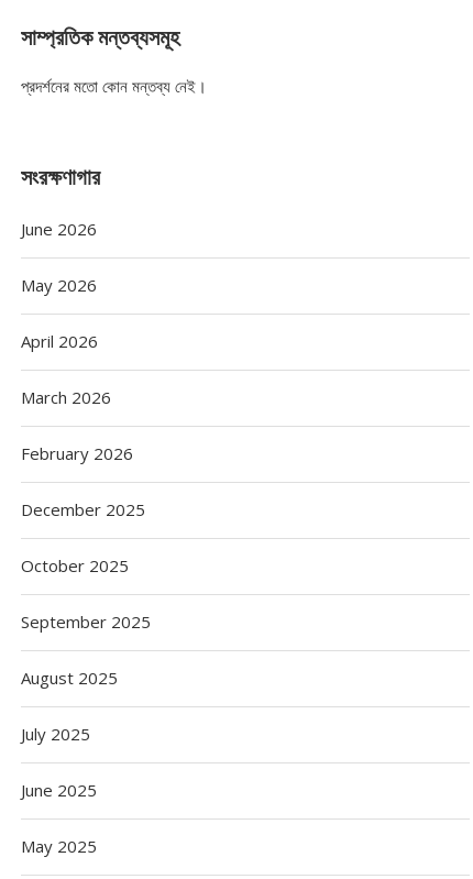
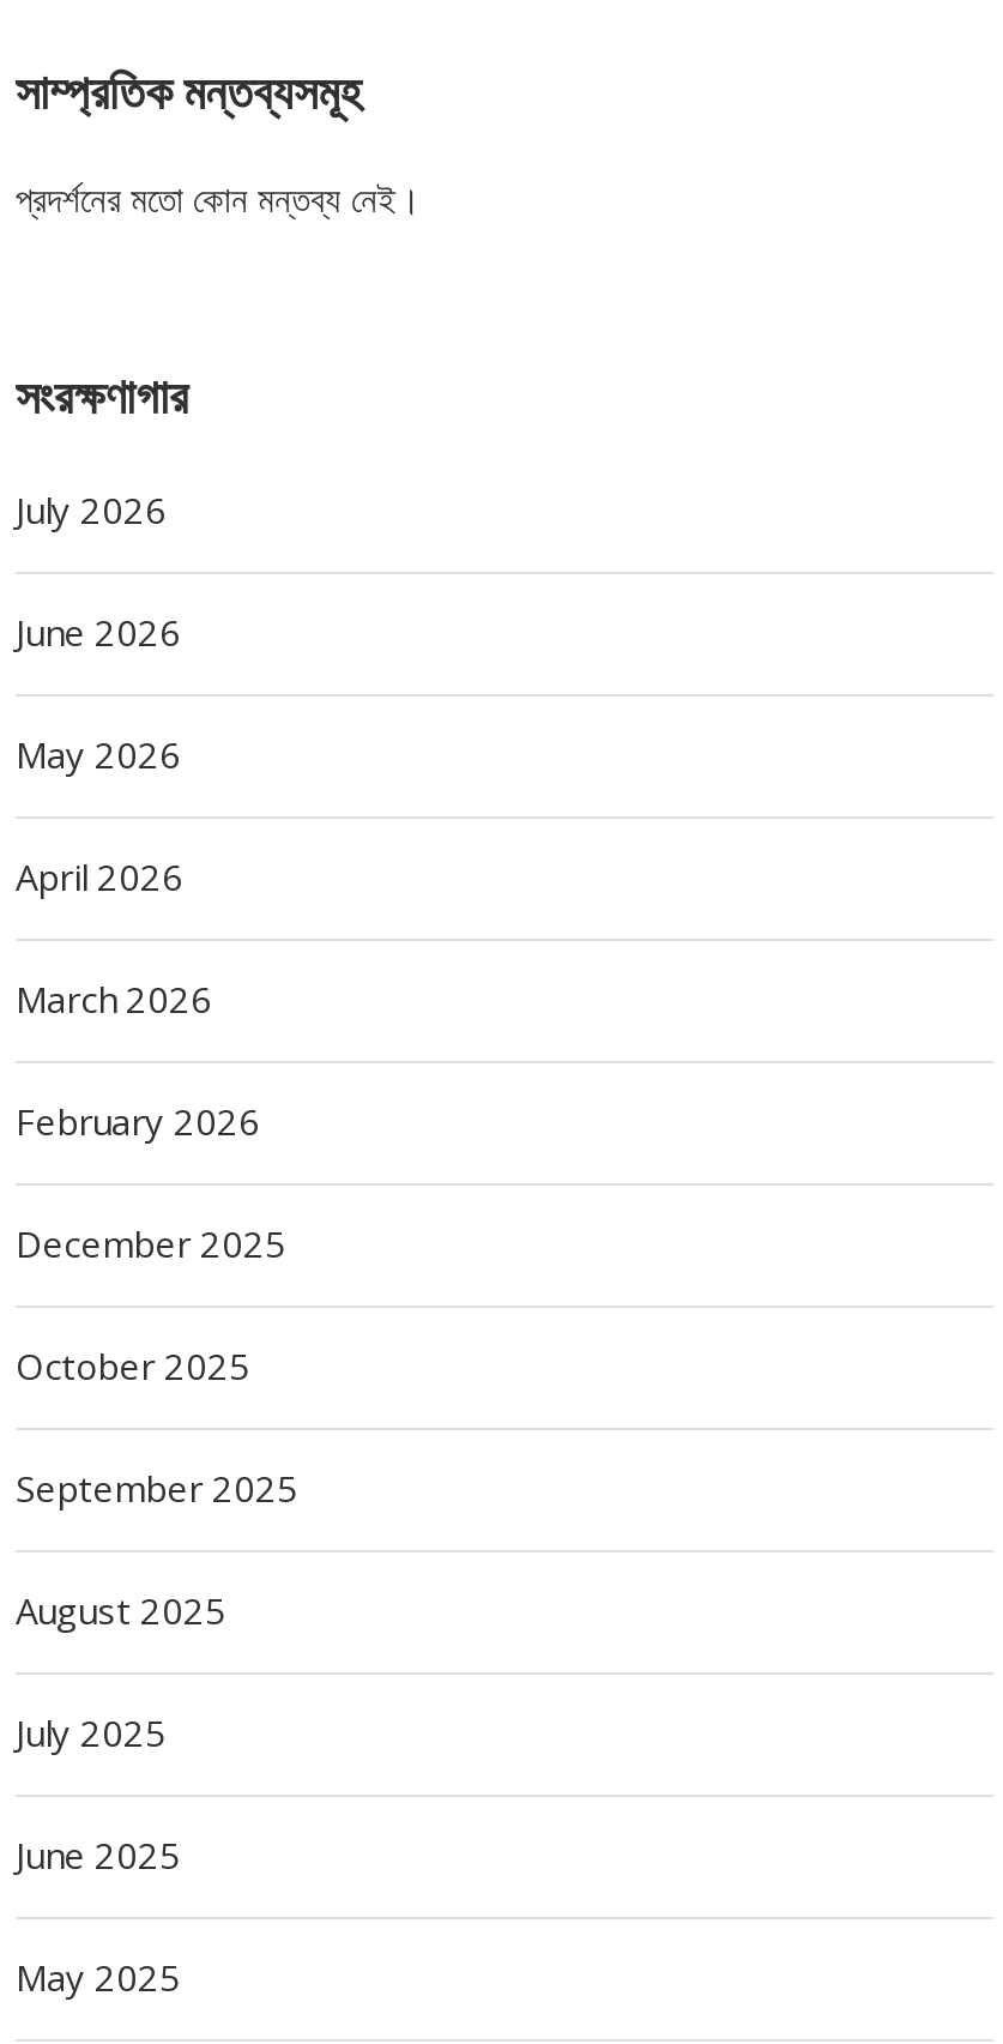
none -> [16,486,167,534] July 2026

